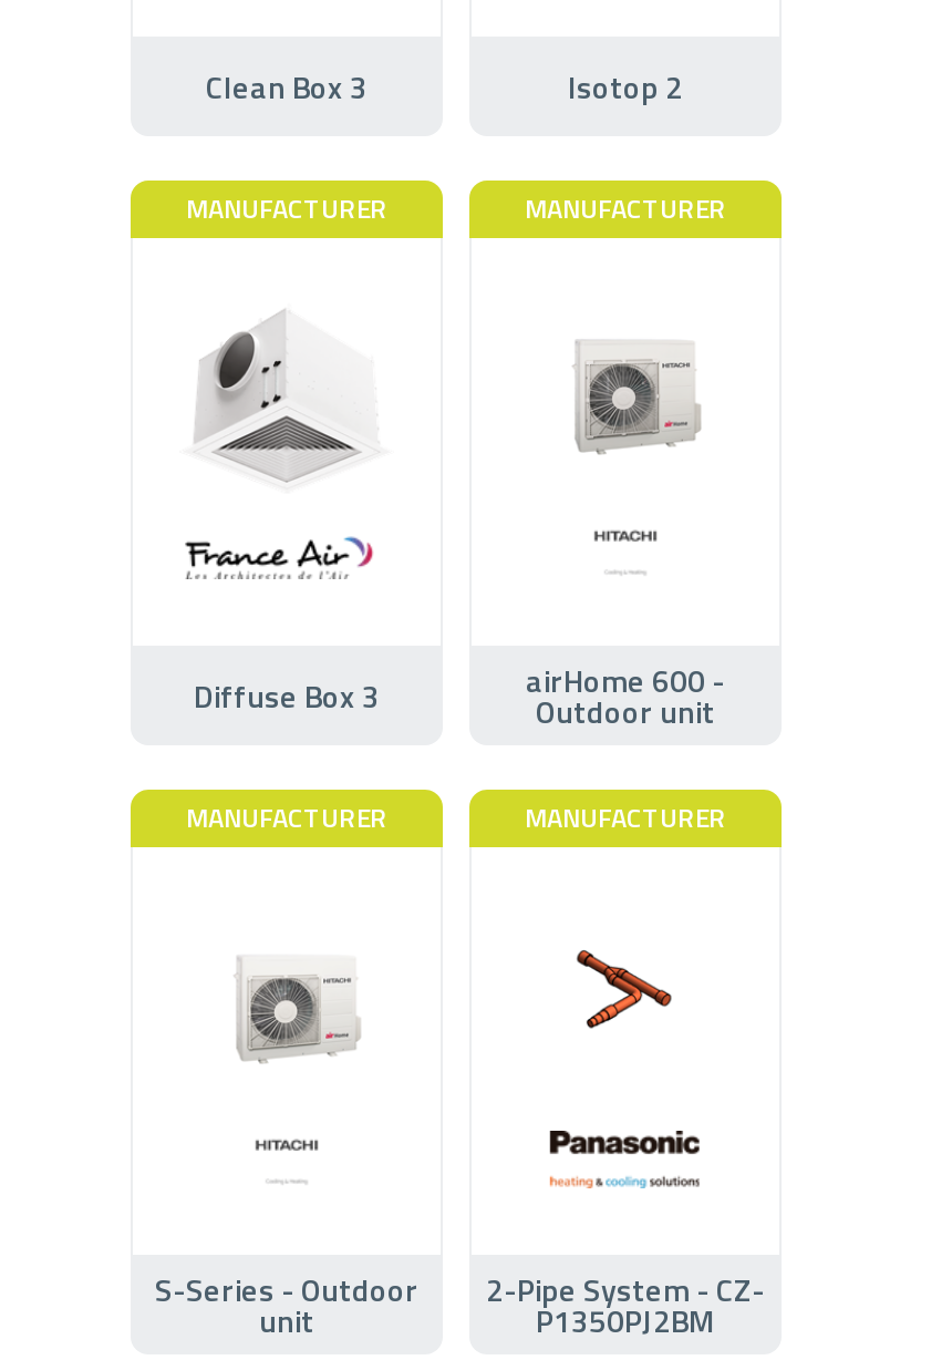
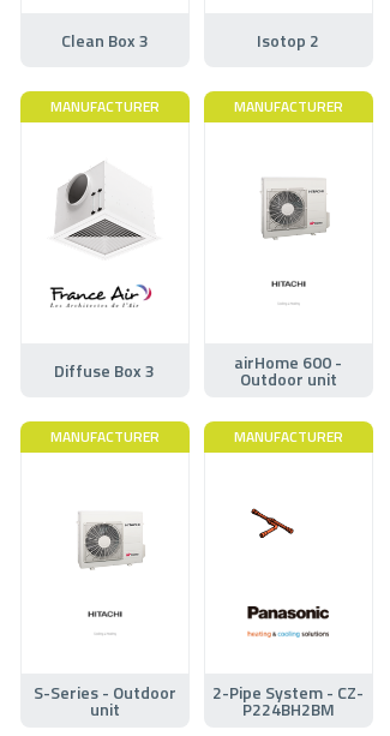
[558,949,673,1031] [image] -> [250,508,313,550] [image]
[536,1296,715,1343] P1350PJ2BM -> [242,696,335,721] P224BH2BM

